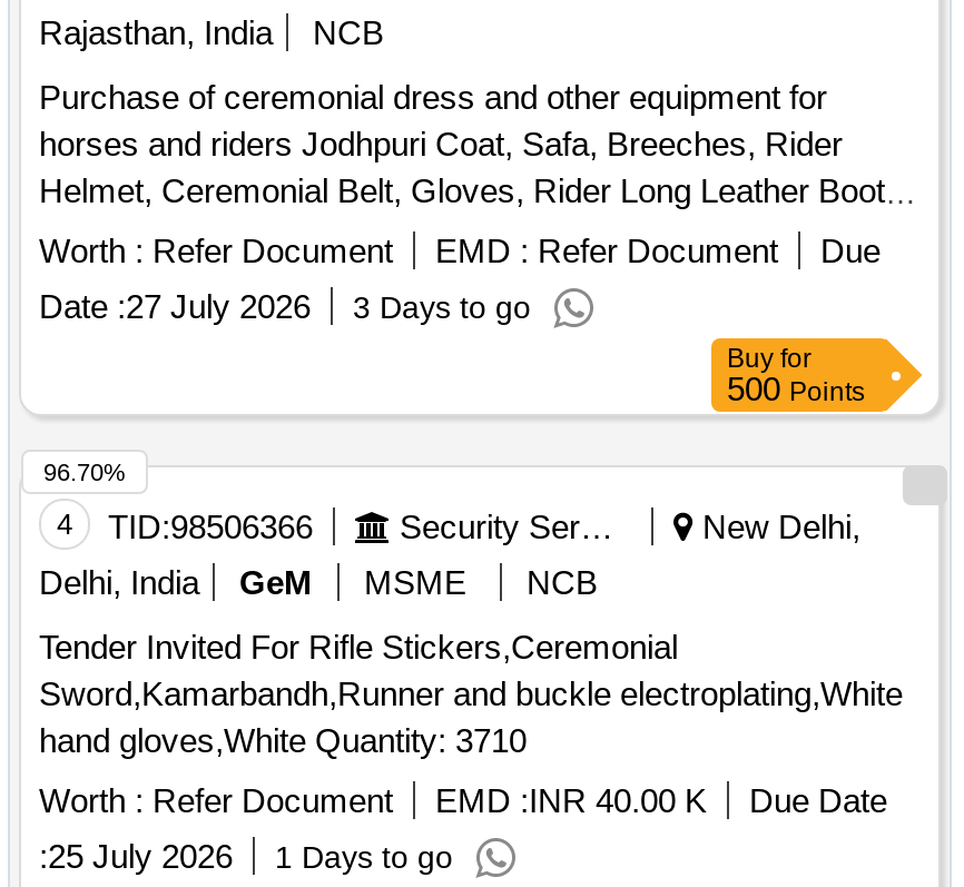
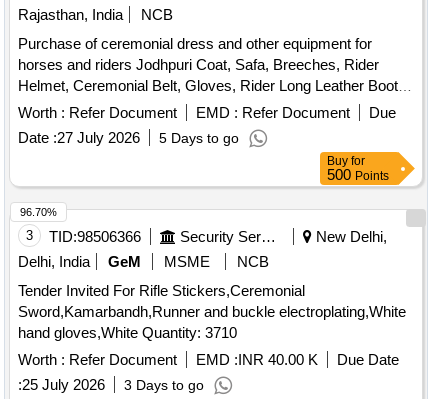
[39,288,531,325] Date : 27 July 2026 3 Days to go -> [18,129,239,146] Date : 27 July 2026 5 Days to go
[57,508,313,546] 4 TID:98506366 -> [26,228,141,245] 3 TID:98506366
[39,837,453,875] :25 July 2026 1 Days to go -> [18,376,204,393] :25 July 2026 3 Days to go

